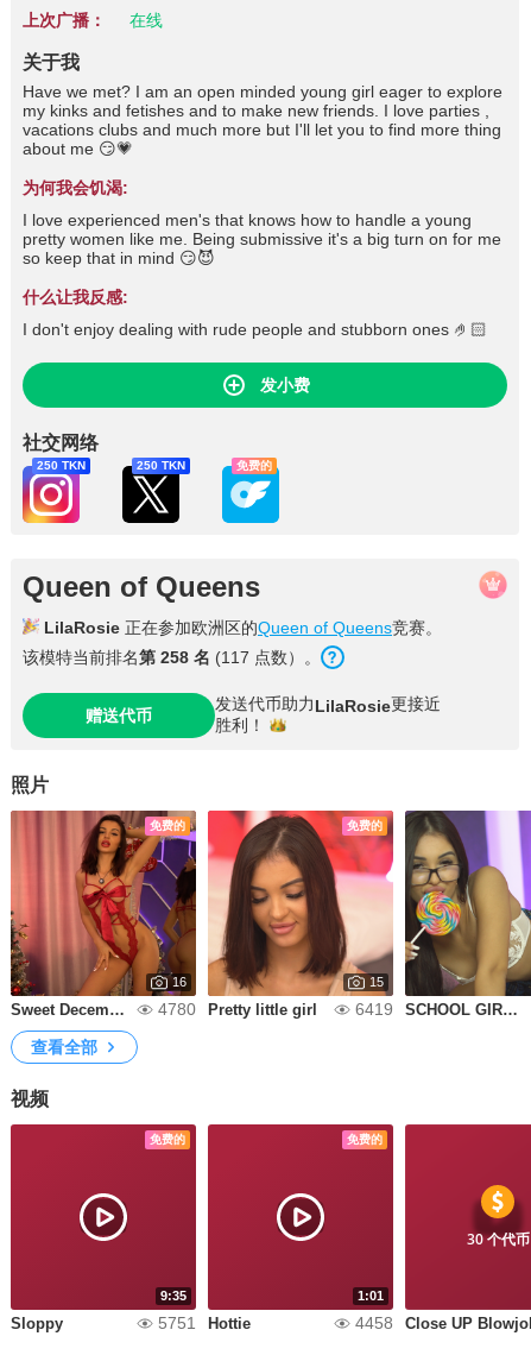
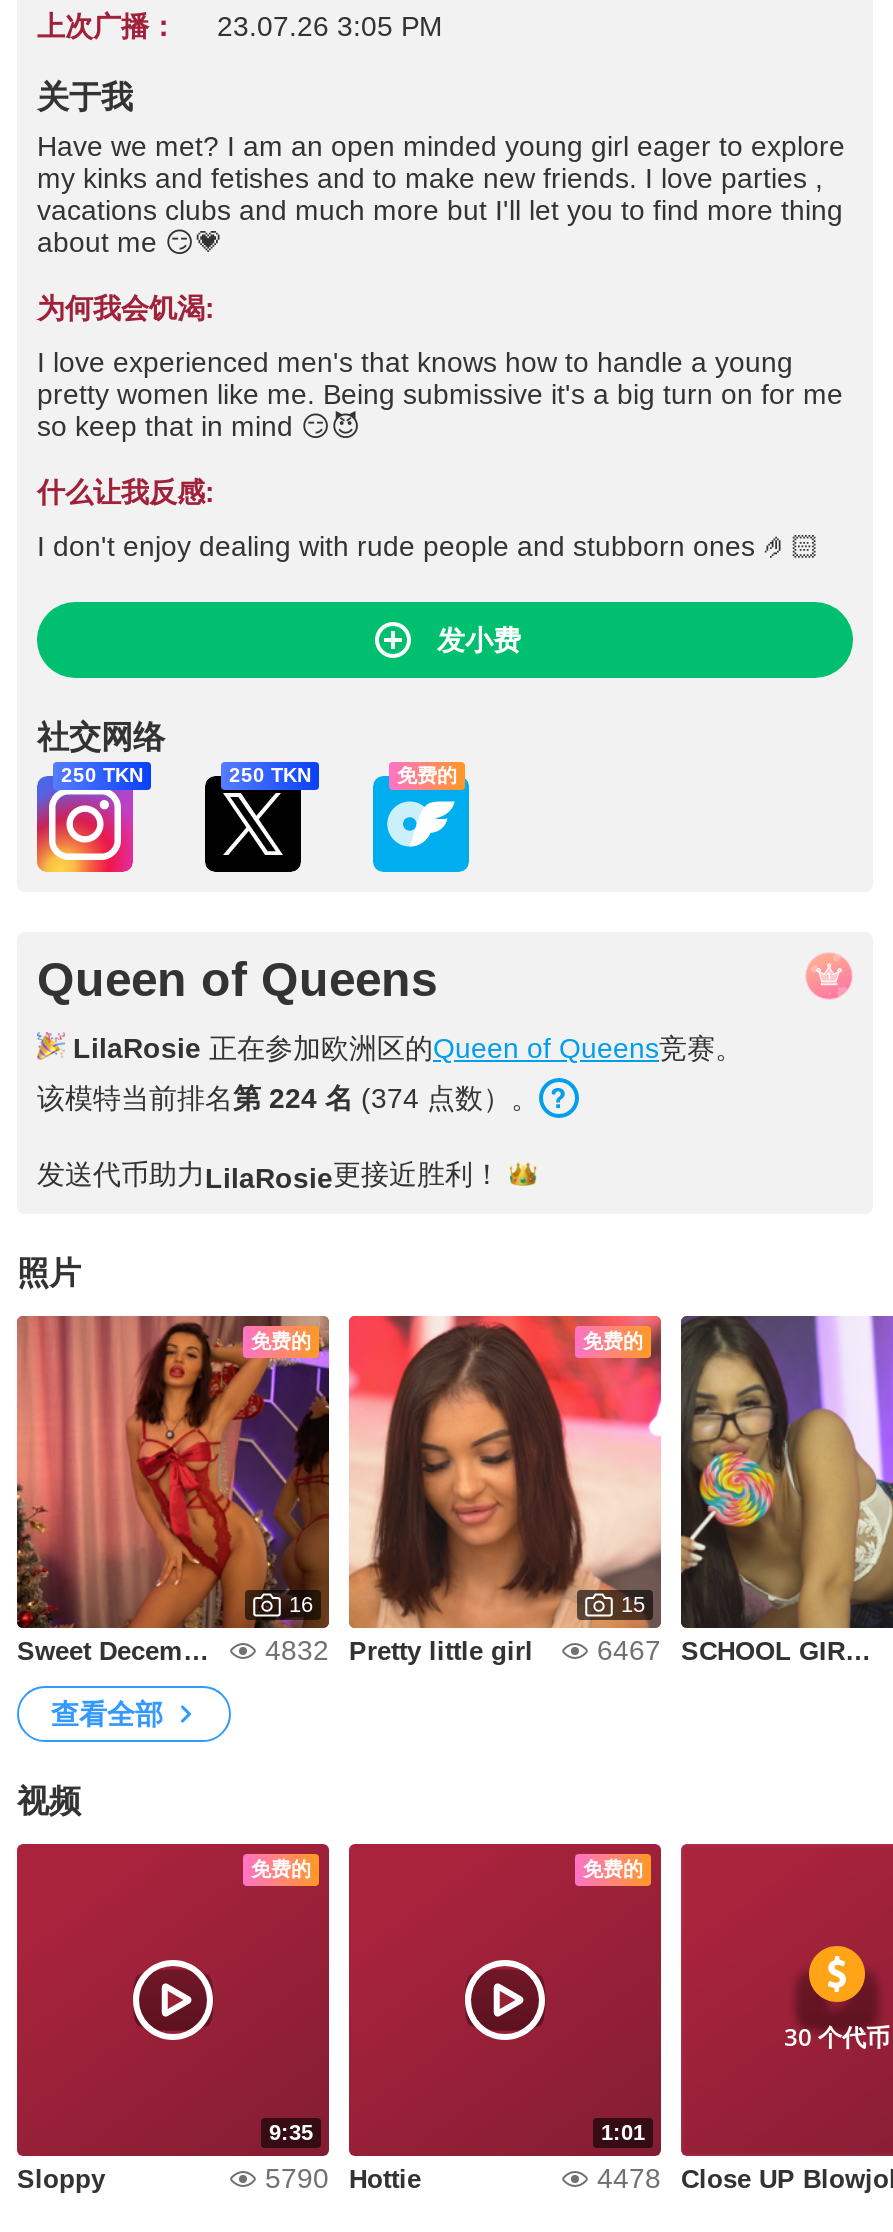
[129,11,163,30] 在线 -> [217,10,443,42] 23.07.26 3:05 PM
[23,648,321,667] 该模特当前排名第 258 名(117 点数）。 -> [37,1082,539,1114] 该模特当前排名第 224 名(374 点数）。
[86,694,441,735] 赠送代币 | 发送代币助力LilaRosie更接近 | 胜利！ -> [37,1158,501,1194] 发送代币助力LilaRosie更接近胜利！
[158,1000,196,1019] 4780 -> [265,1634,329,1666] 4832
[355,1000,393,1019] 6419 -> [597,1634,661,1666] 6467
[158,1313,251,1332] 5751 Hottie -> [265,2162,421,2194] 5790 Hottie
[355,1313,393,1332] 4458 -> [597,2162,661,2194] 4478

